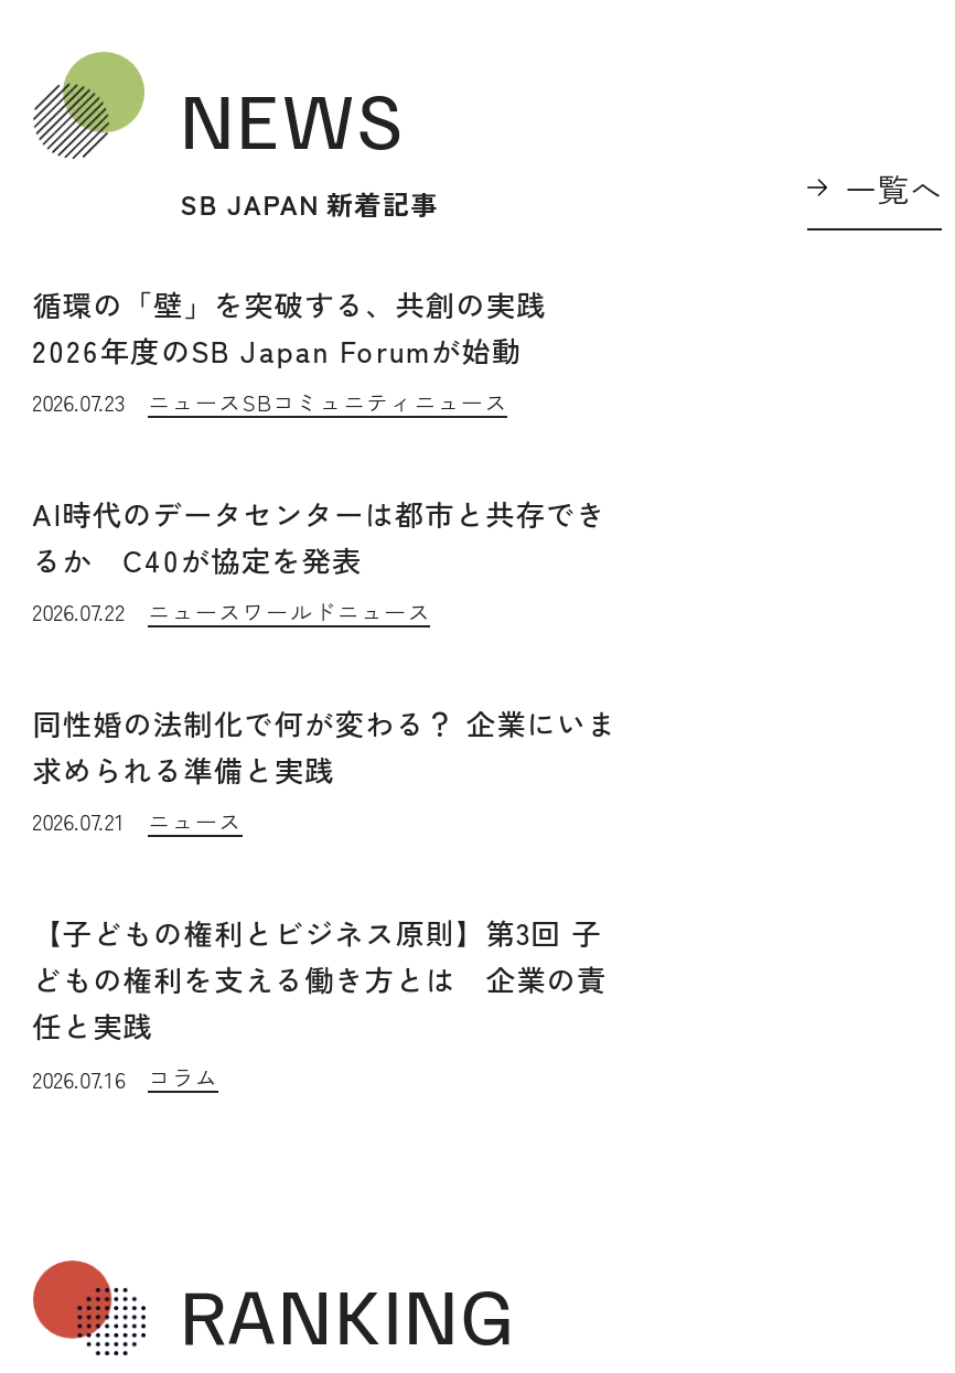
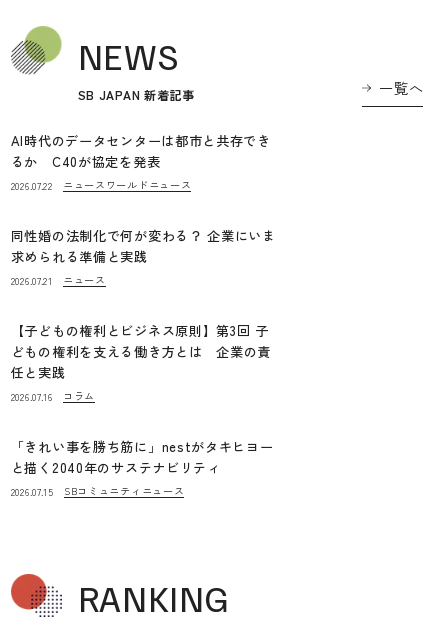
[32,284,577,419] 循環の「壁」を突破する、共創の実践 | 2026年度のSB Japan Forumが始動 | 2026.07.23 | ニュースSBコミュニティニュース -> none
moved [32,494,617,1095] -> [11,131,276,404]: AI時代のデータセンターは都市と共存でき | るか C40が協定を発表 | 2026.07.22 | ... | 2026.07.16 | コラム
none -> [11,437,274,499] 「きれい事を勝ち筋に」nestがタキヒヨー | と描く2040年のサステナビリティ | 2026.07.15 | SBコミュニティニュース

